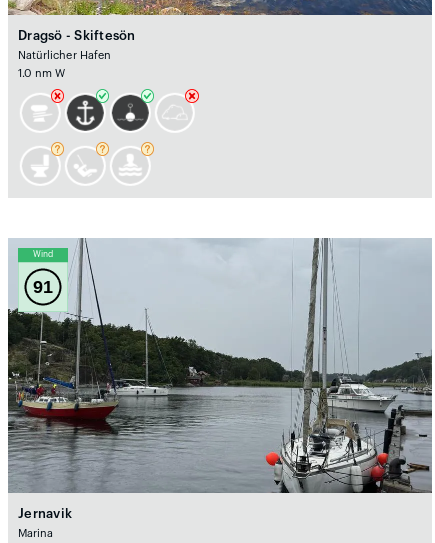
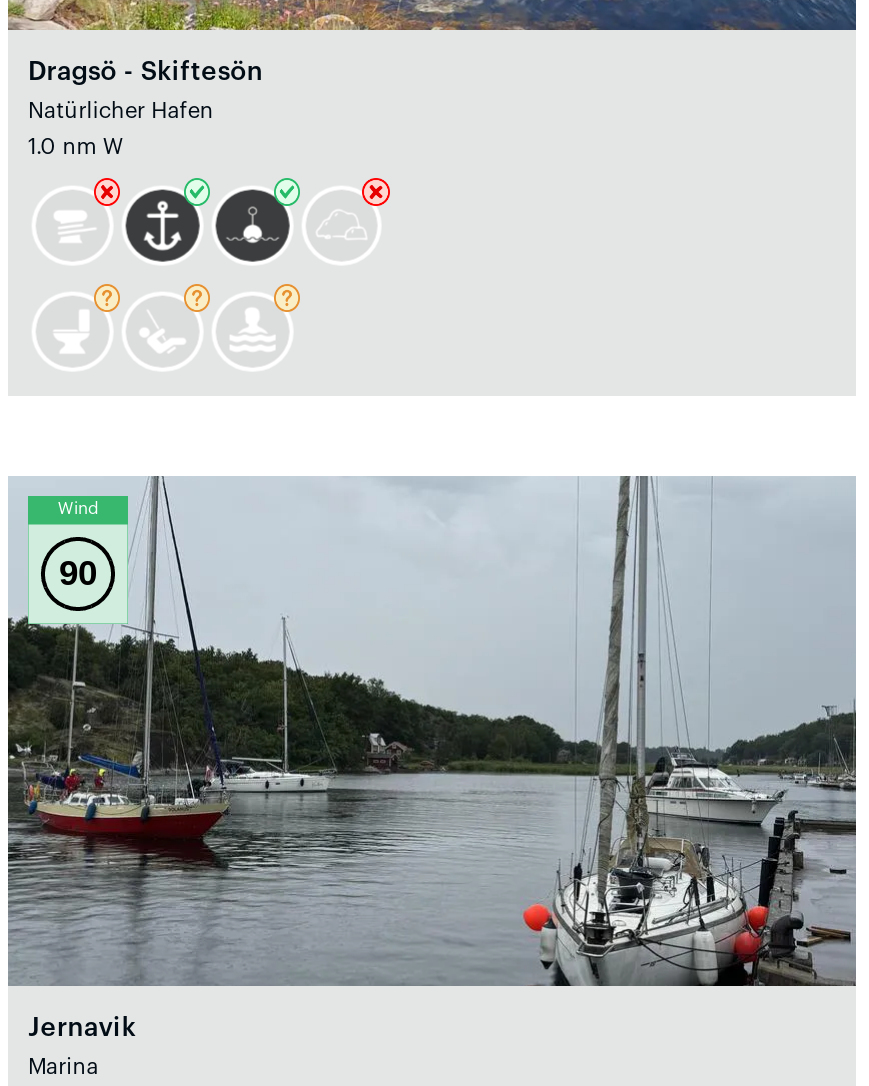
[33,277,53,297] 91 -> [59,554,97,593] 90

